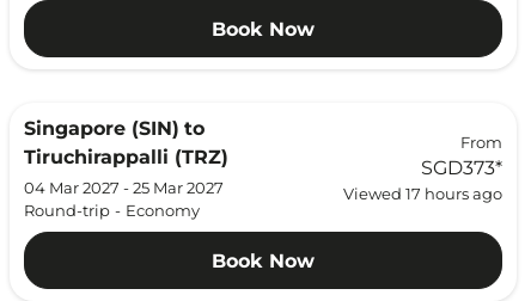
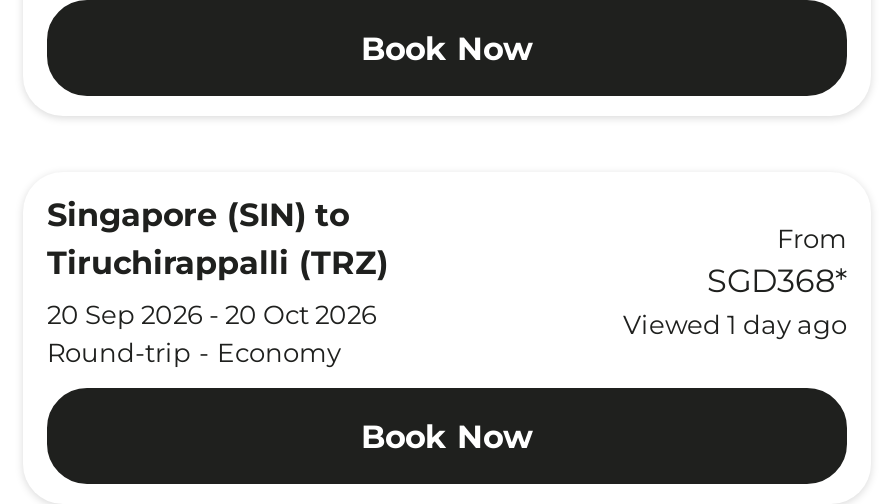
[343,156,502,203] SGD373* | Viewed 17 hours ago -> [623,262,847,340] SGD368* | Viewed 1 day ago
[24,178,224,197] 04 Mar 2027 - 25 Mar 2027 -> [47,298,377,330] 20 Sep 2026 - 20 Oct 2026

